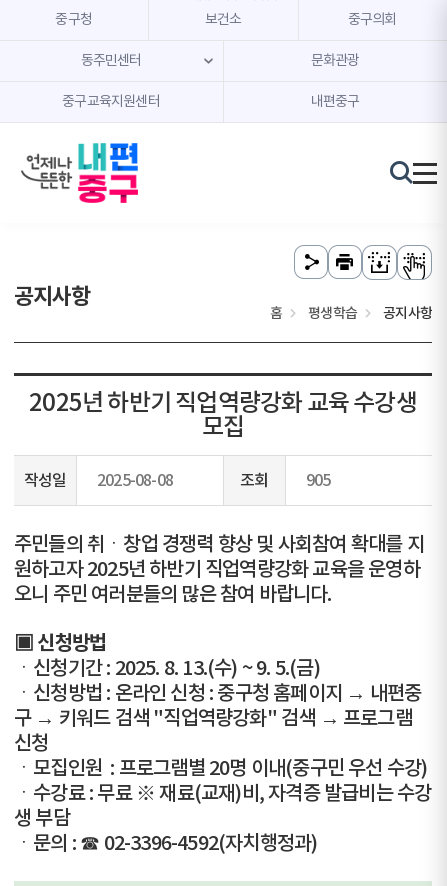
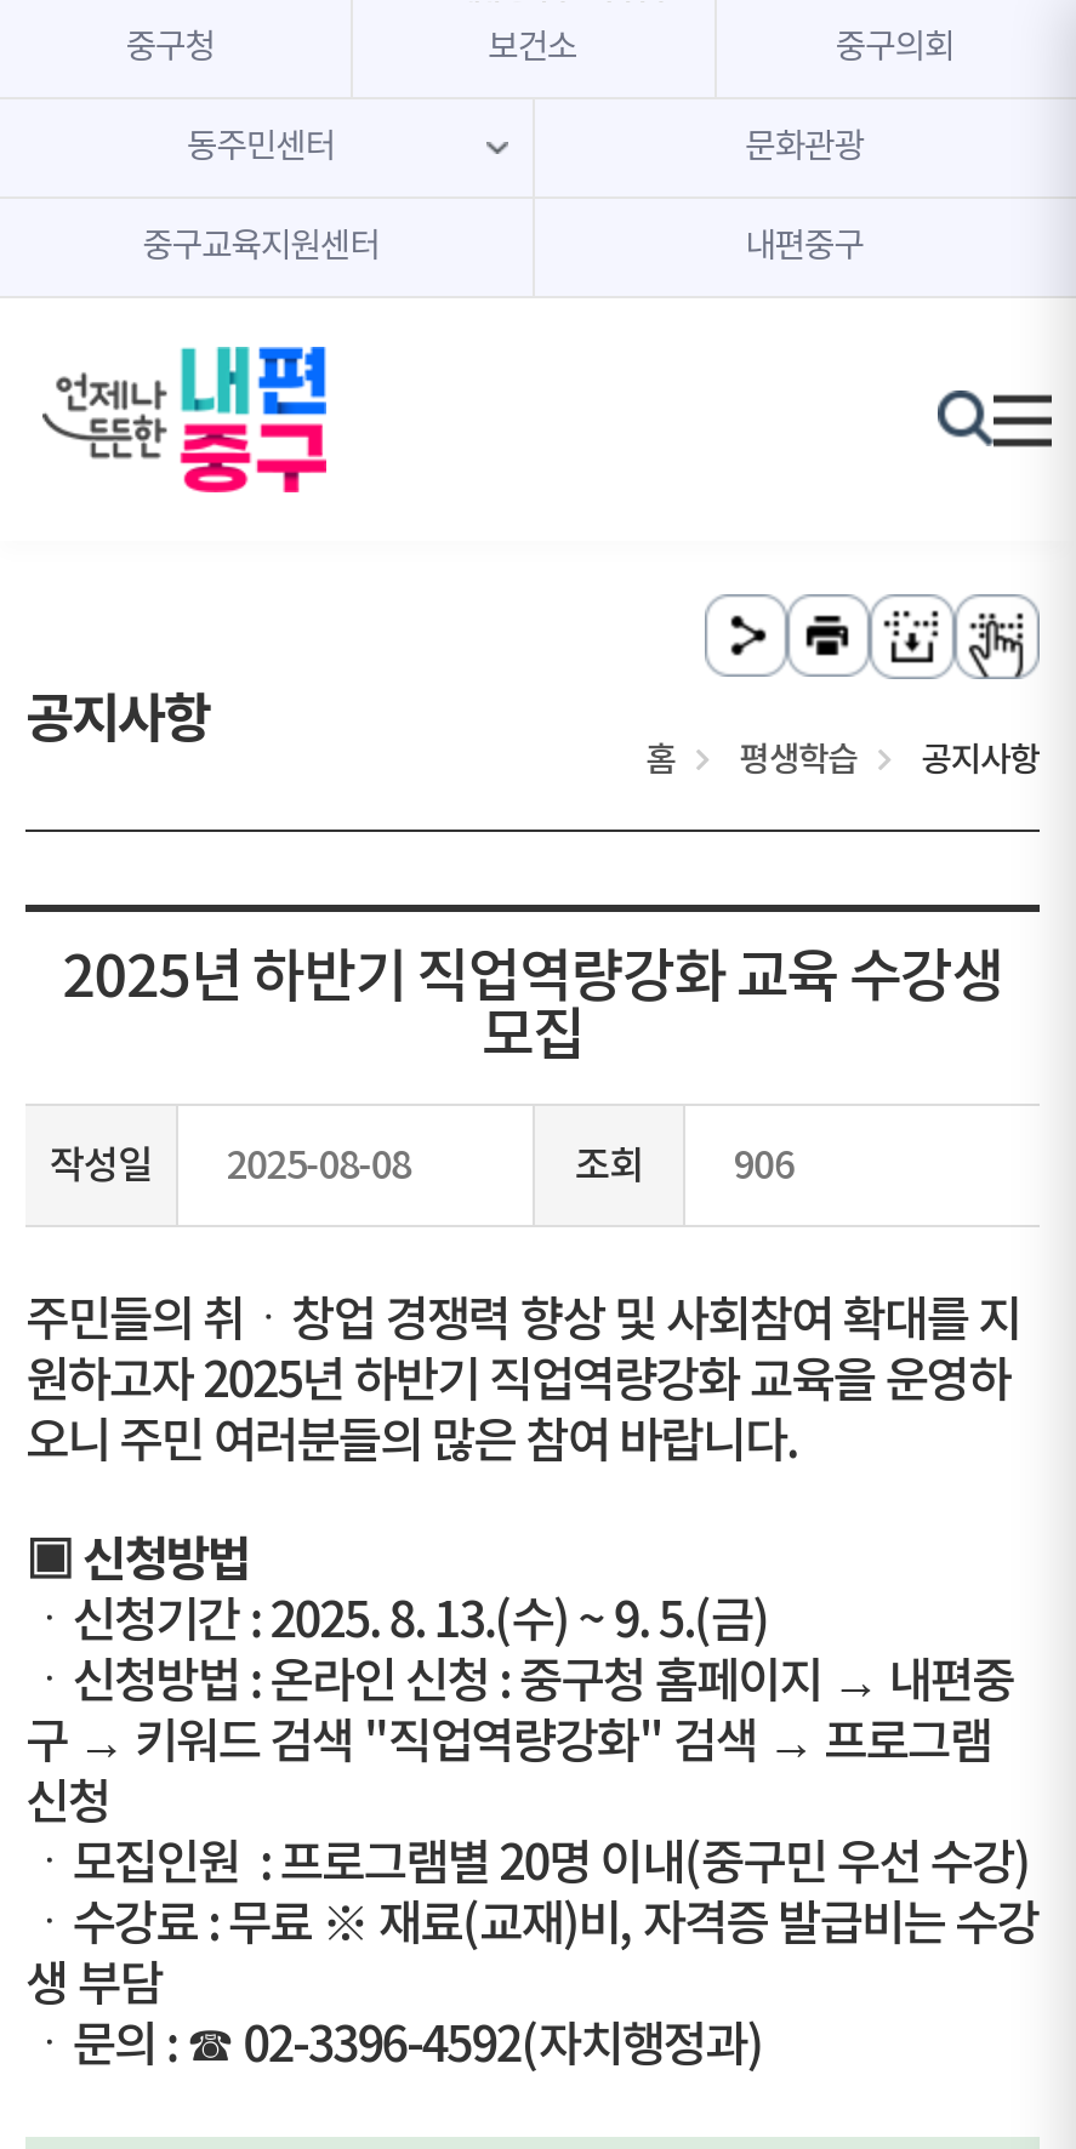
[306,472,331,490] 905 -> [734,1145,794,1188] 906

